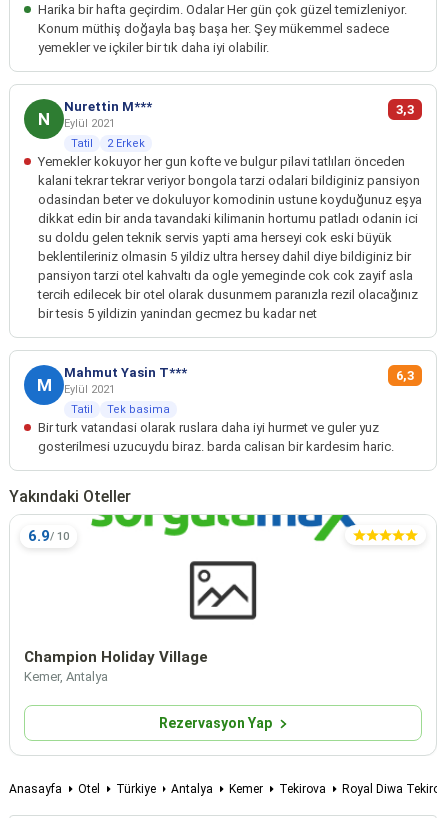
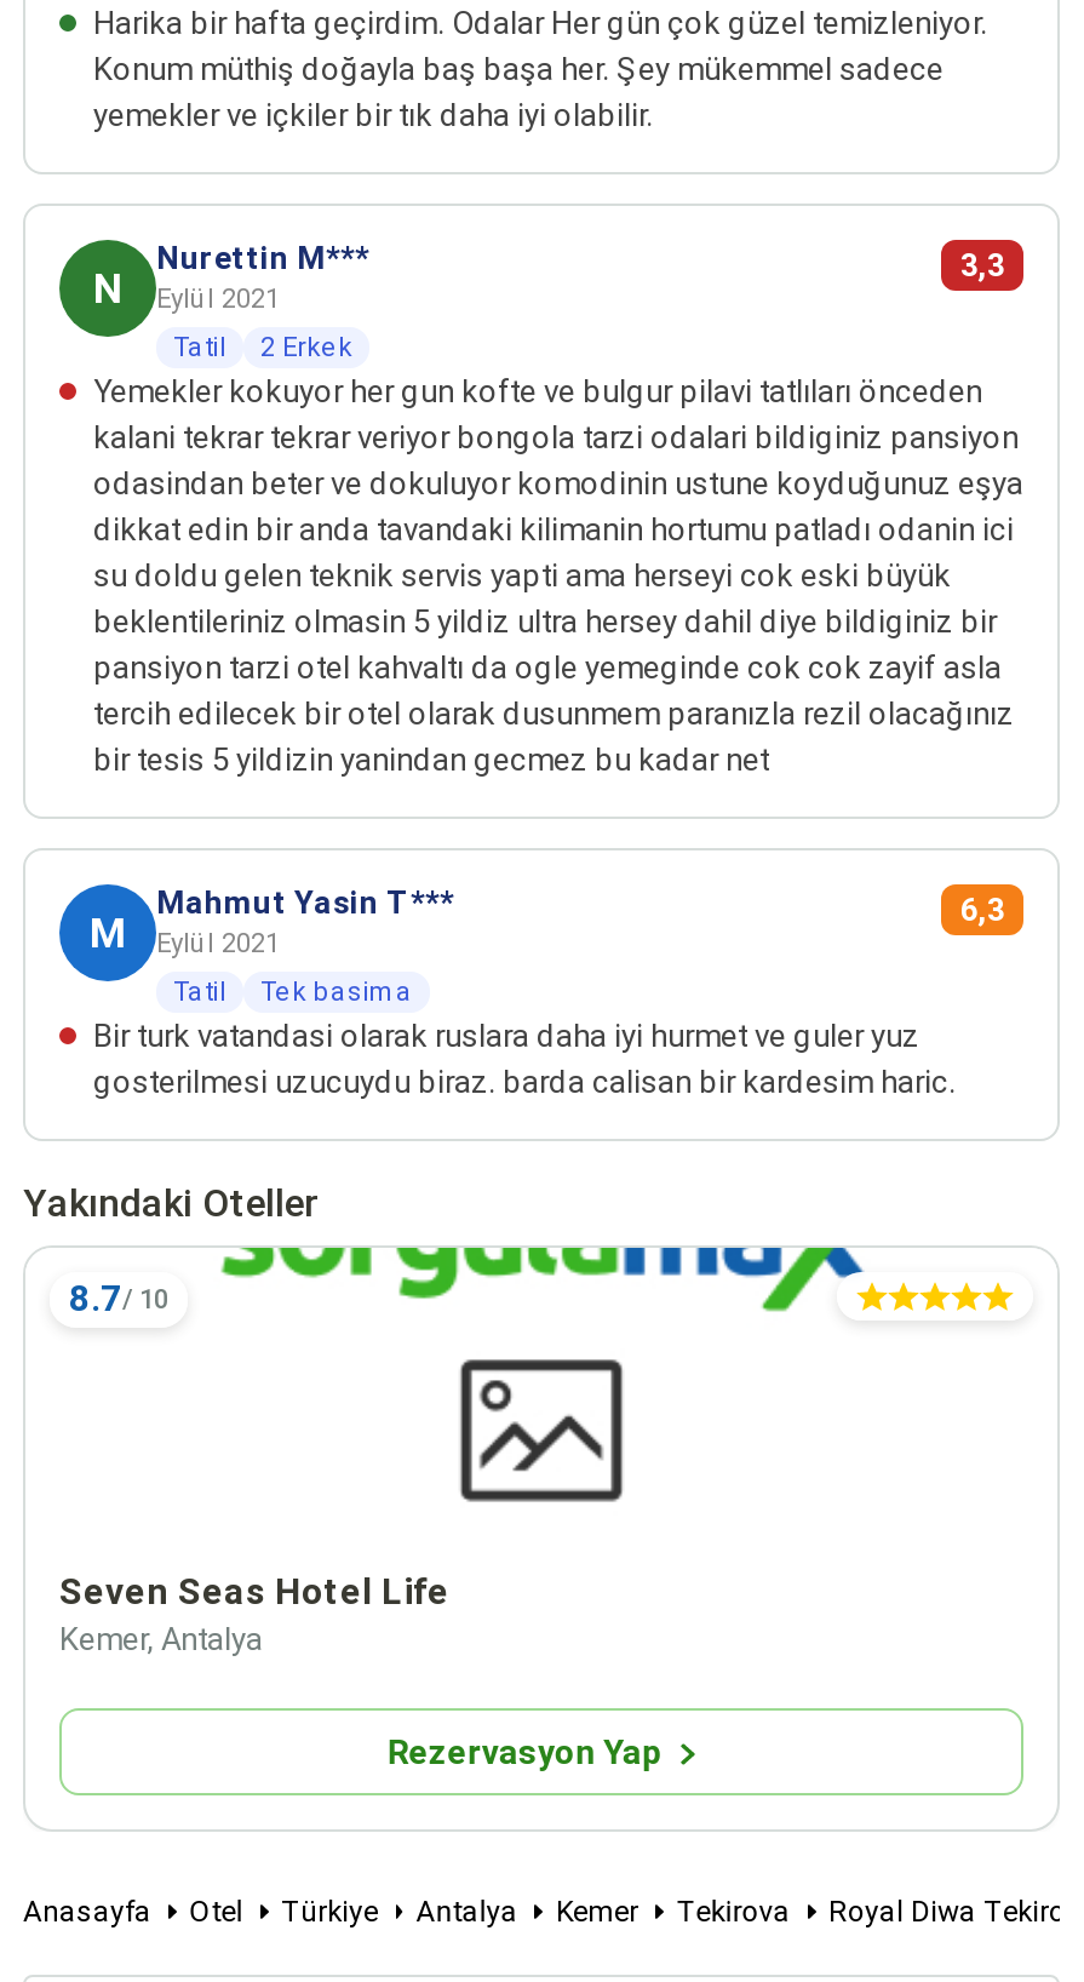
[28,527,50,545] 6.9 -> [69,1276,122,1320] 8.7
[24,648,208,666] Champion Holiday Village -> [59,1569,449,1613] Seven Seas Hotel Life

